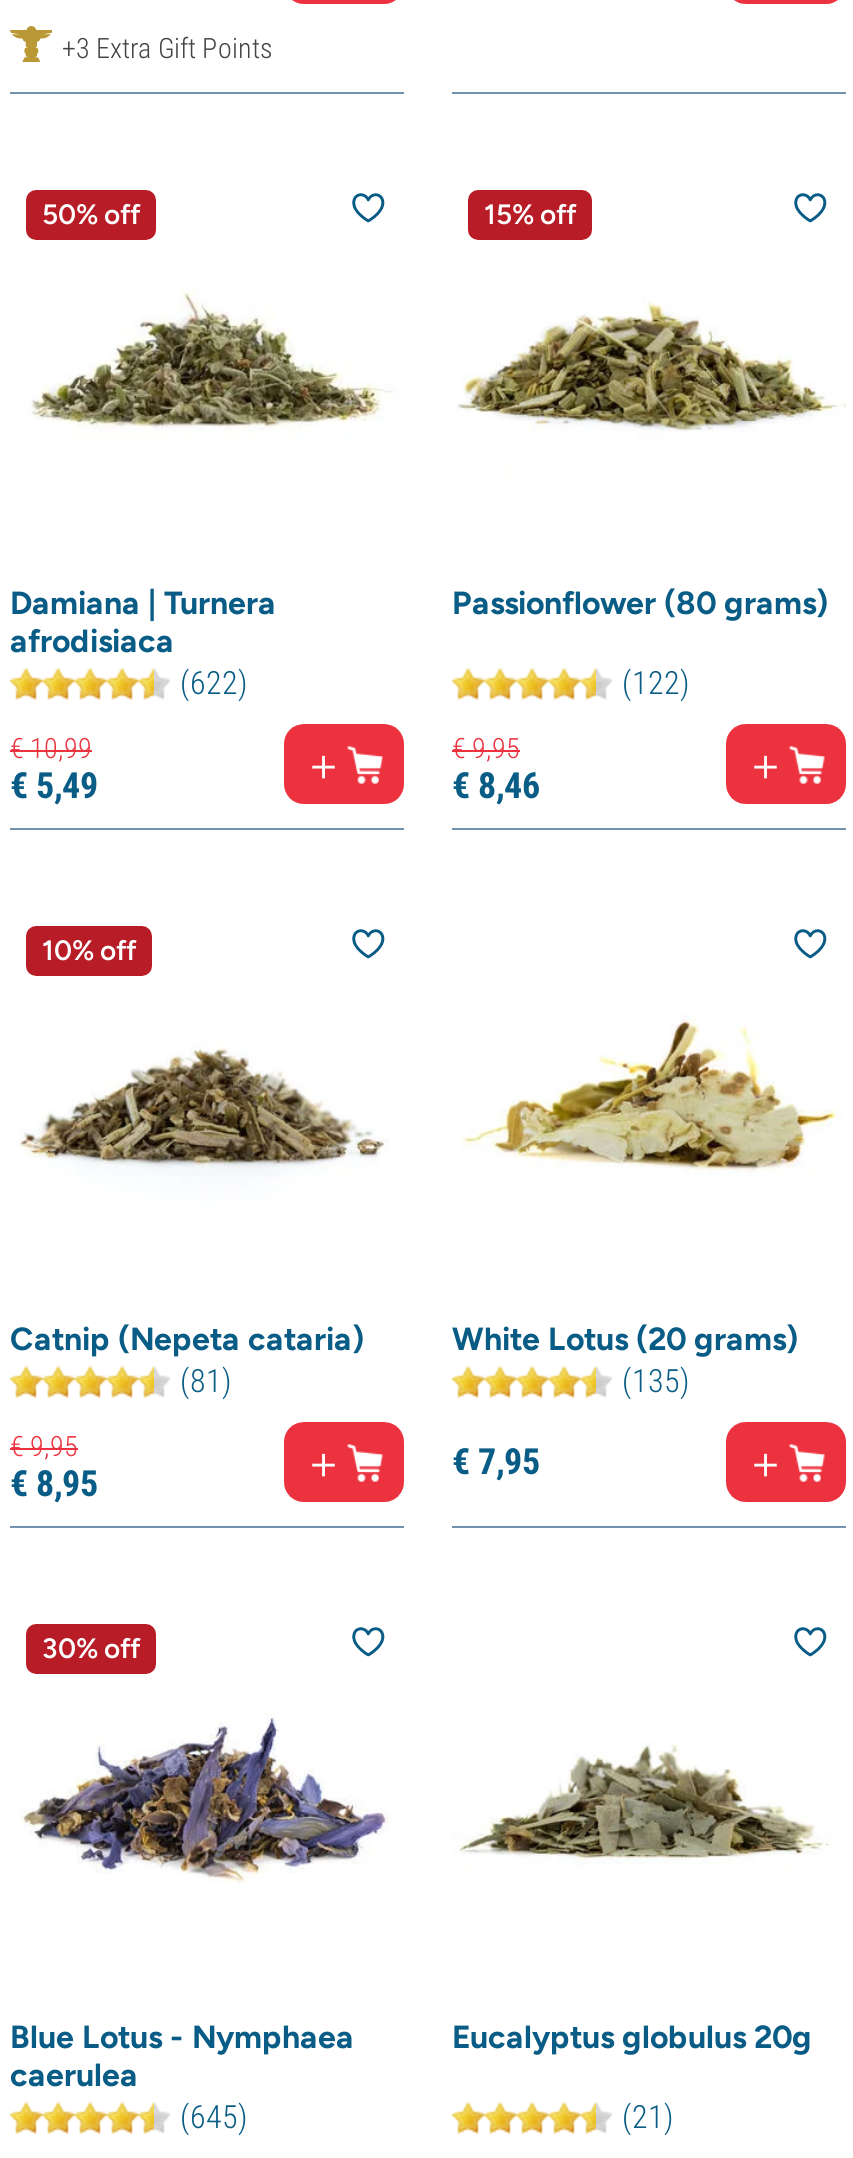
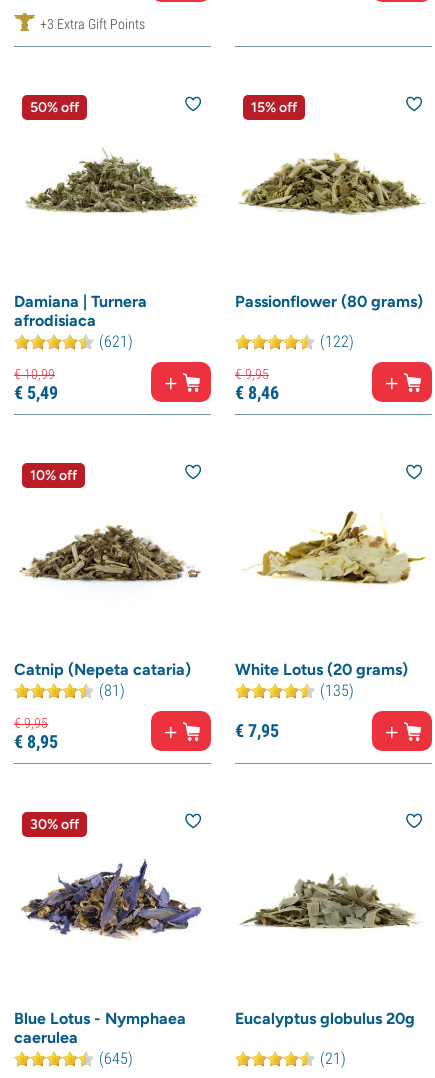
[180,664,248,702] (622) -> [99,332,133,351] (621)

